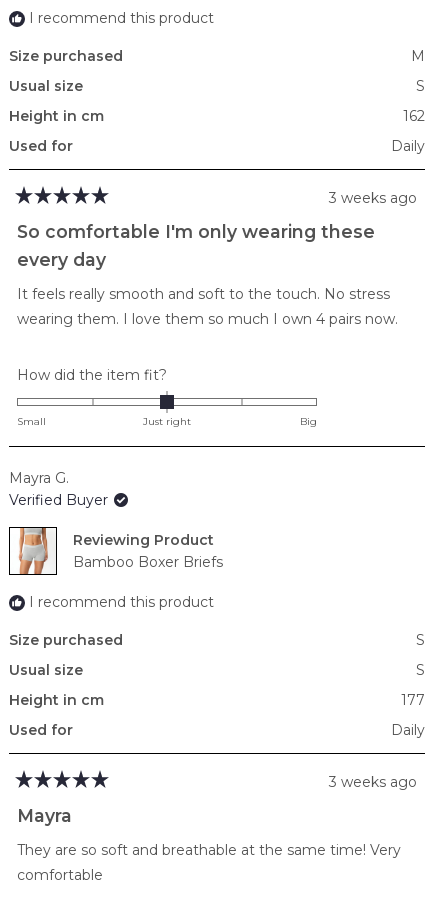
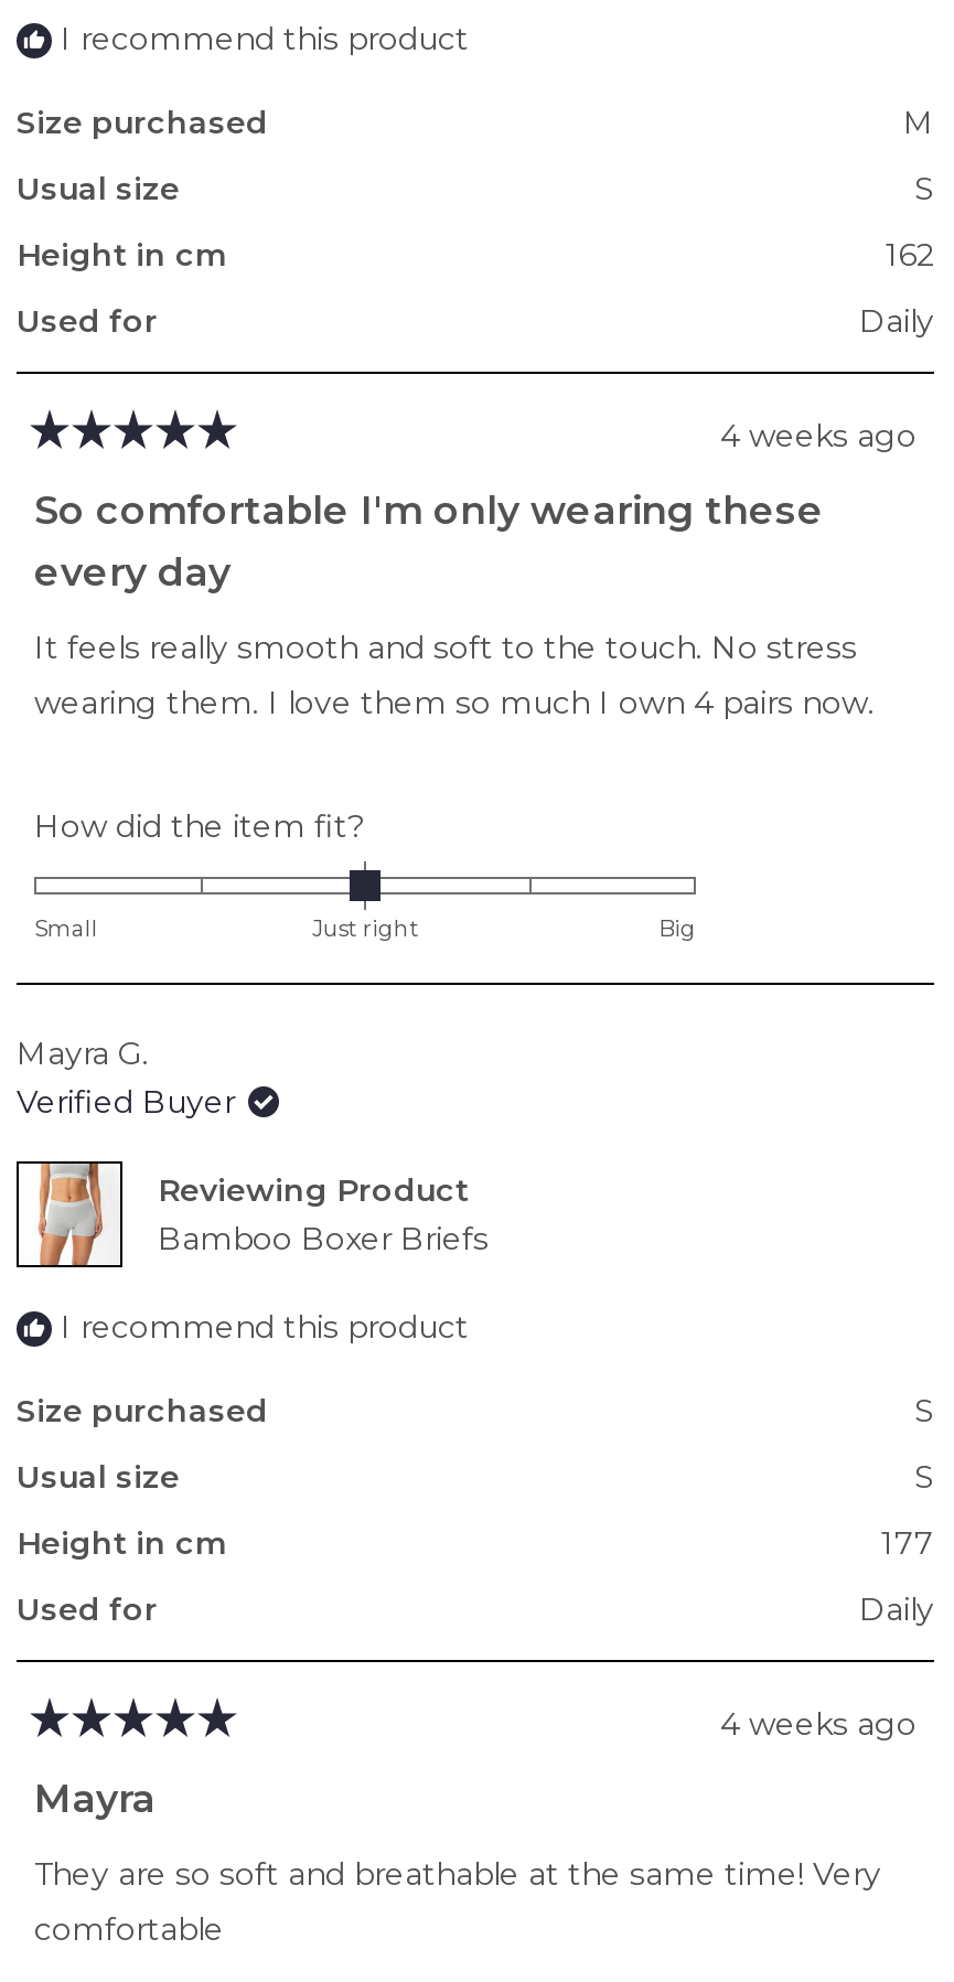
[329,189,417,207] 3 weeks ago -> [720,416,917,456] 4 weeks ago
[329,773,417,791] 3 weeks ago -> [720,1703,917,1743] 4 weeks ago

